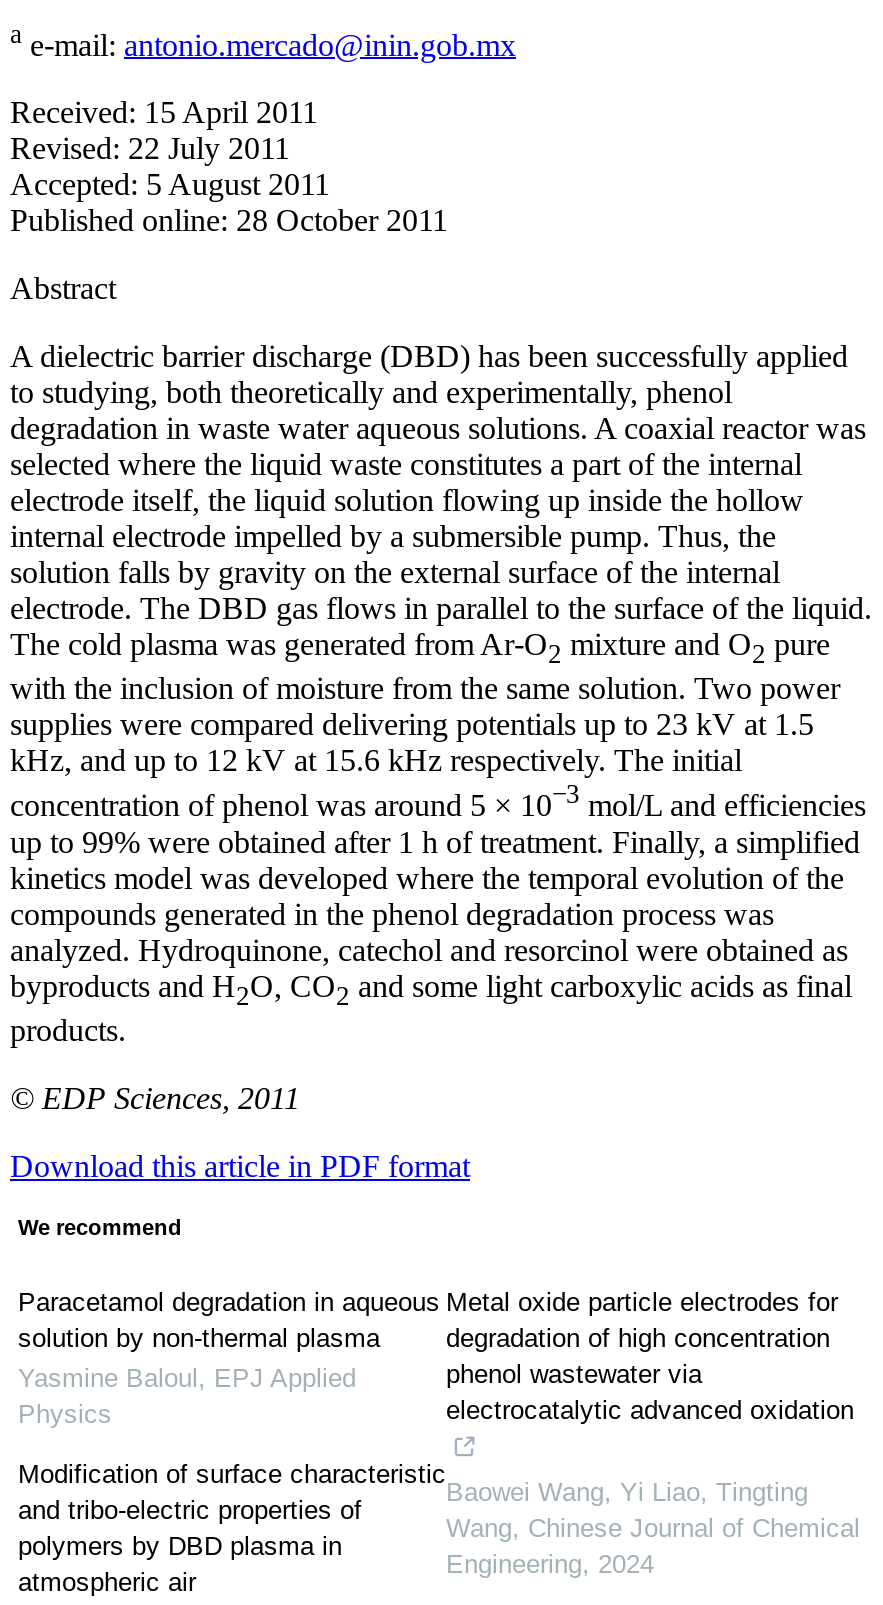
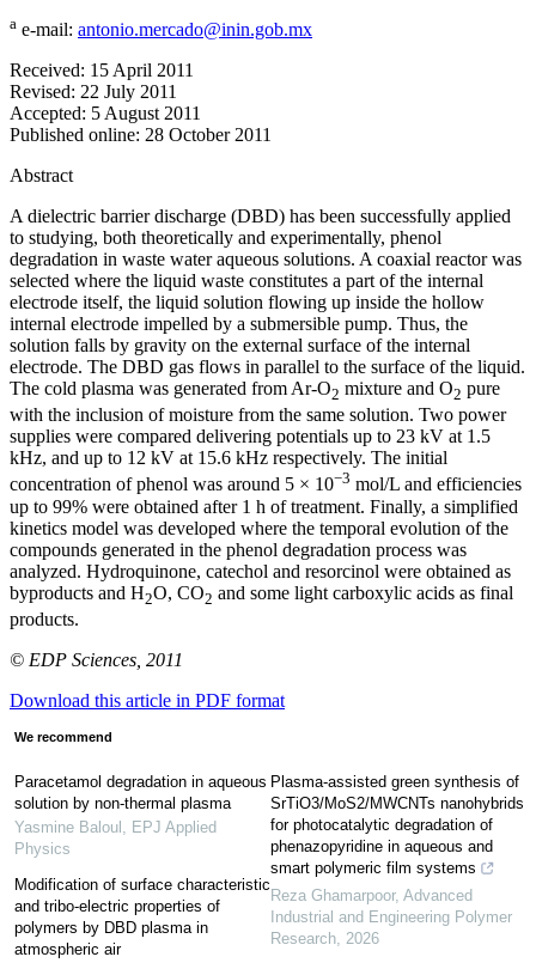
[446,1287,854,1425] Metal oxide particle electrodes for | degradation of high concentration | phenol wastewater via | electrocatalytic advanced oxidation -> [270,773,524,877] Plasma-assisted green synthesis of | SrTiO3/MoS2/MWCNTs nanohybrids | for photocatalytic degradation of | phenazopyridine in aqueous and | smart polymeric film systems
[446,1477,860,1579] Baowei Wang, Yi Liao, Tingting | Wang, Chinese Journal of Chemical | Engineering, 2024 -> [270,886,512,947] Reza Ghamarpoor, Advanced | Industrial and Engineering Polymer | Research, 2026

